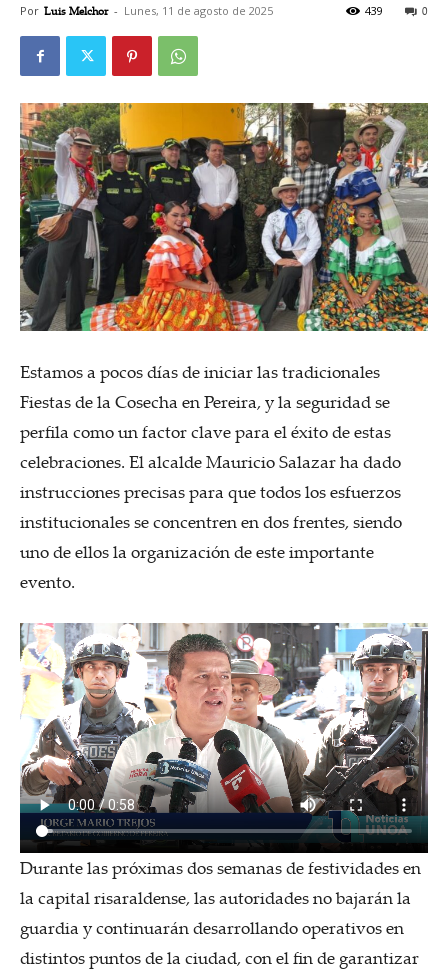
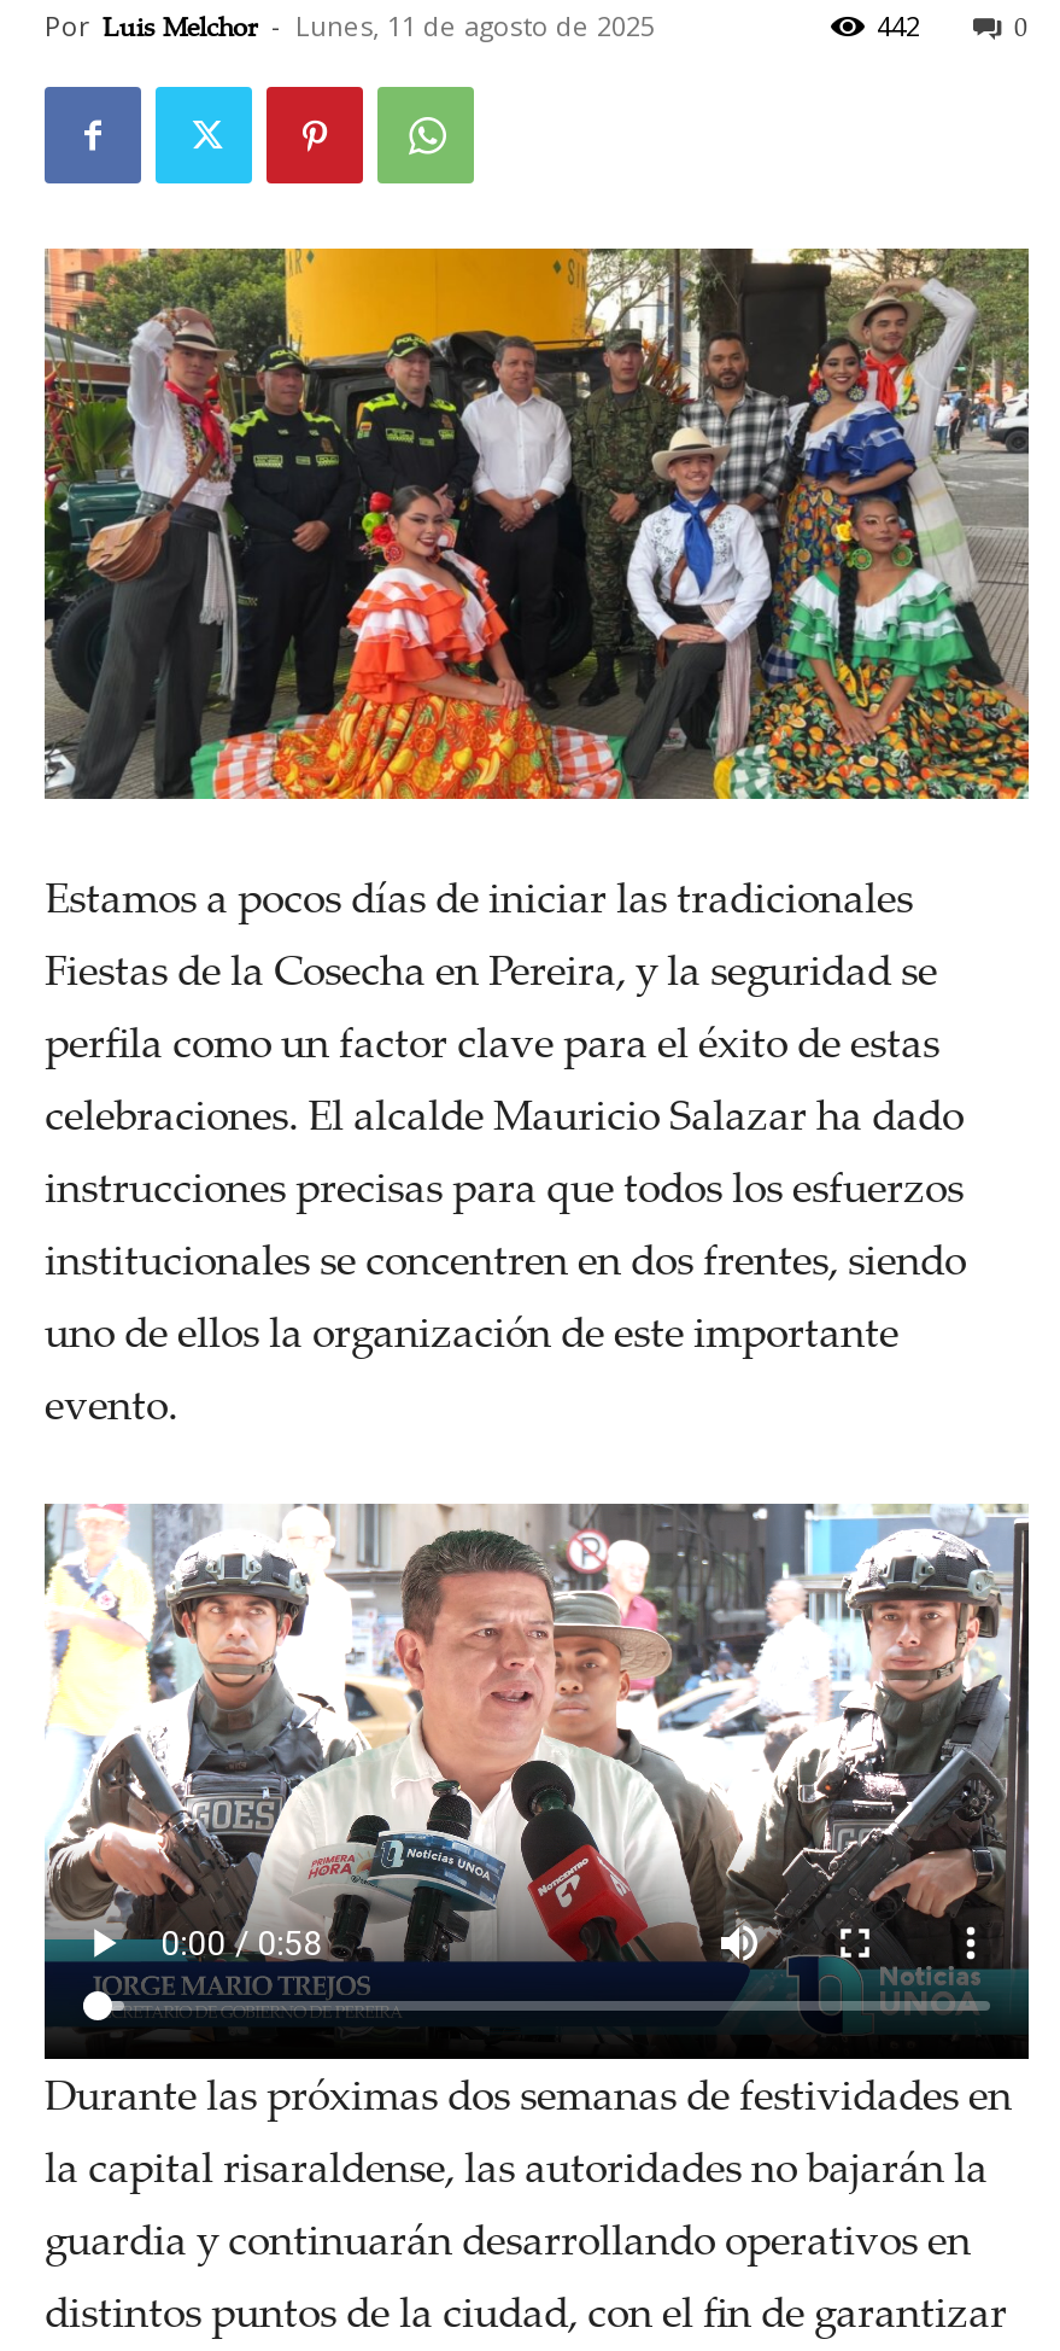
[365,3,383,18] 439 -> [877,7,920,43] 442

